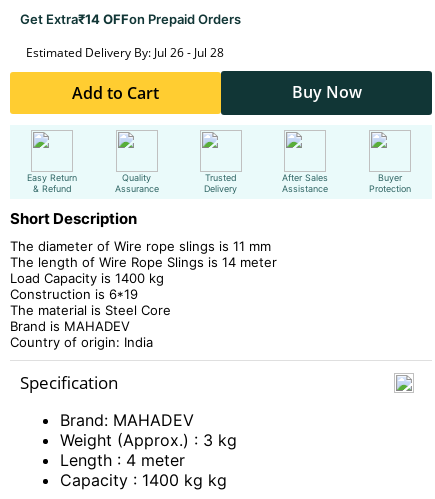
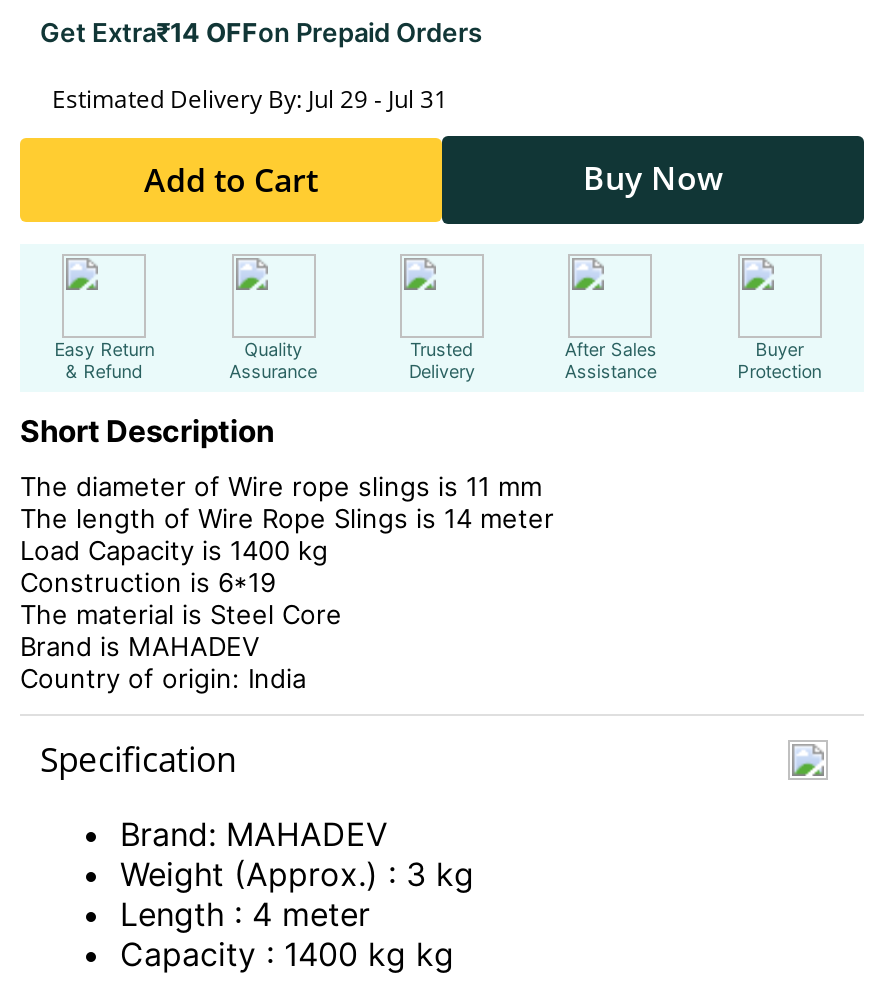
[26,44,224,61] Estimated Delivery By: Jul 26 - Jul 28 -> [52,82,448,116] Estimated Delivery By: Jul 29 - Jul 31

